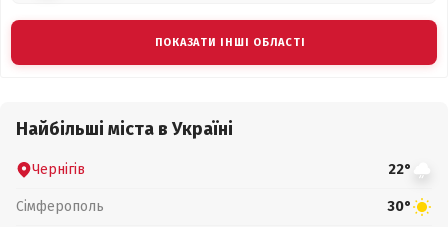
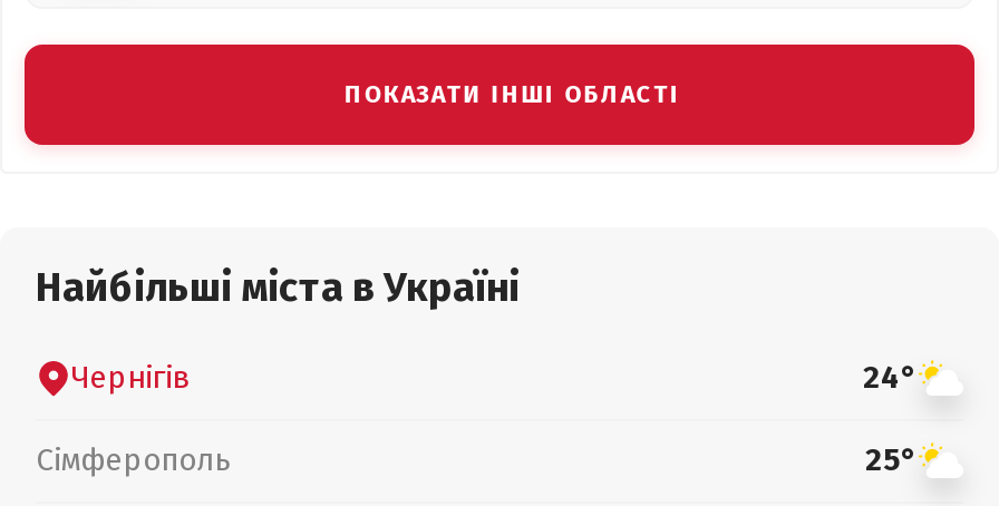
[388,161,412,178] 22° -> [863,359,919,397] 24°
[387,198,412,215] 30° -> [865,441,919,479] 25°

